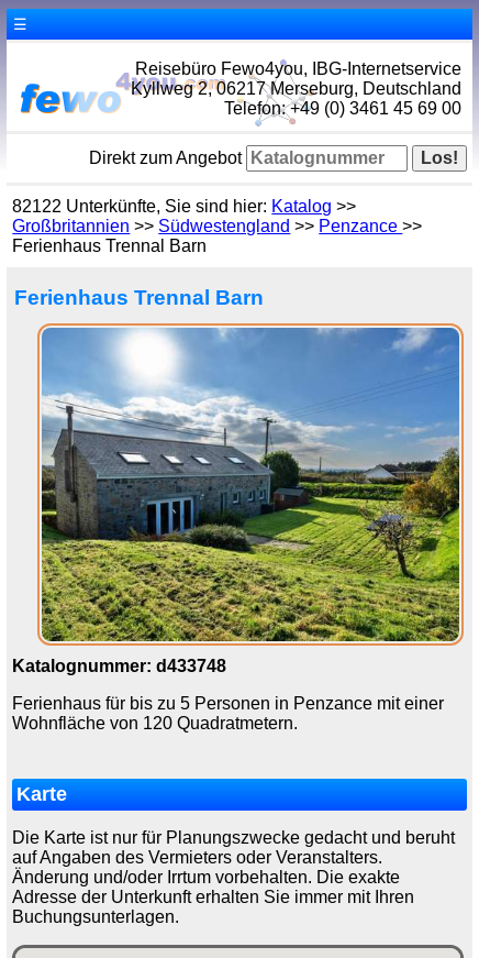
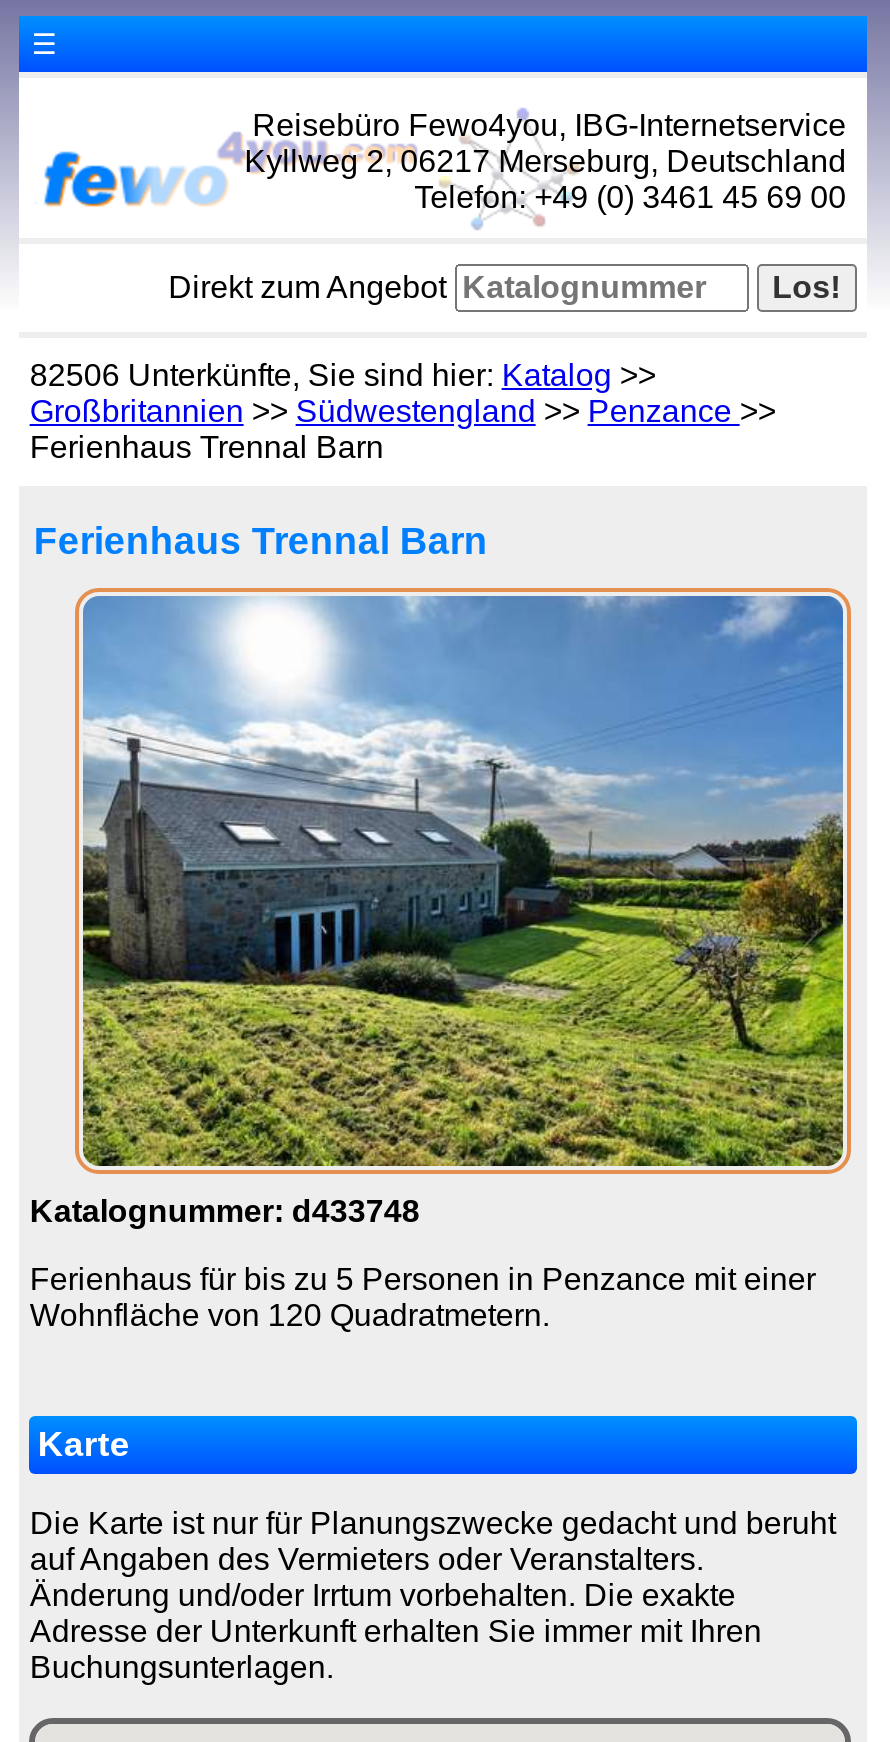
[12,197,356,216] 82122 Unterkünfte, Sie sind hier: Katalog >> -> [30,358,656,392] 82506 Unterkünfte, Sie sind hier: Katalog >>

